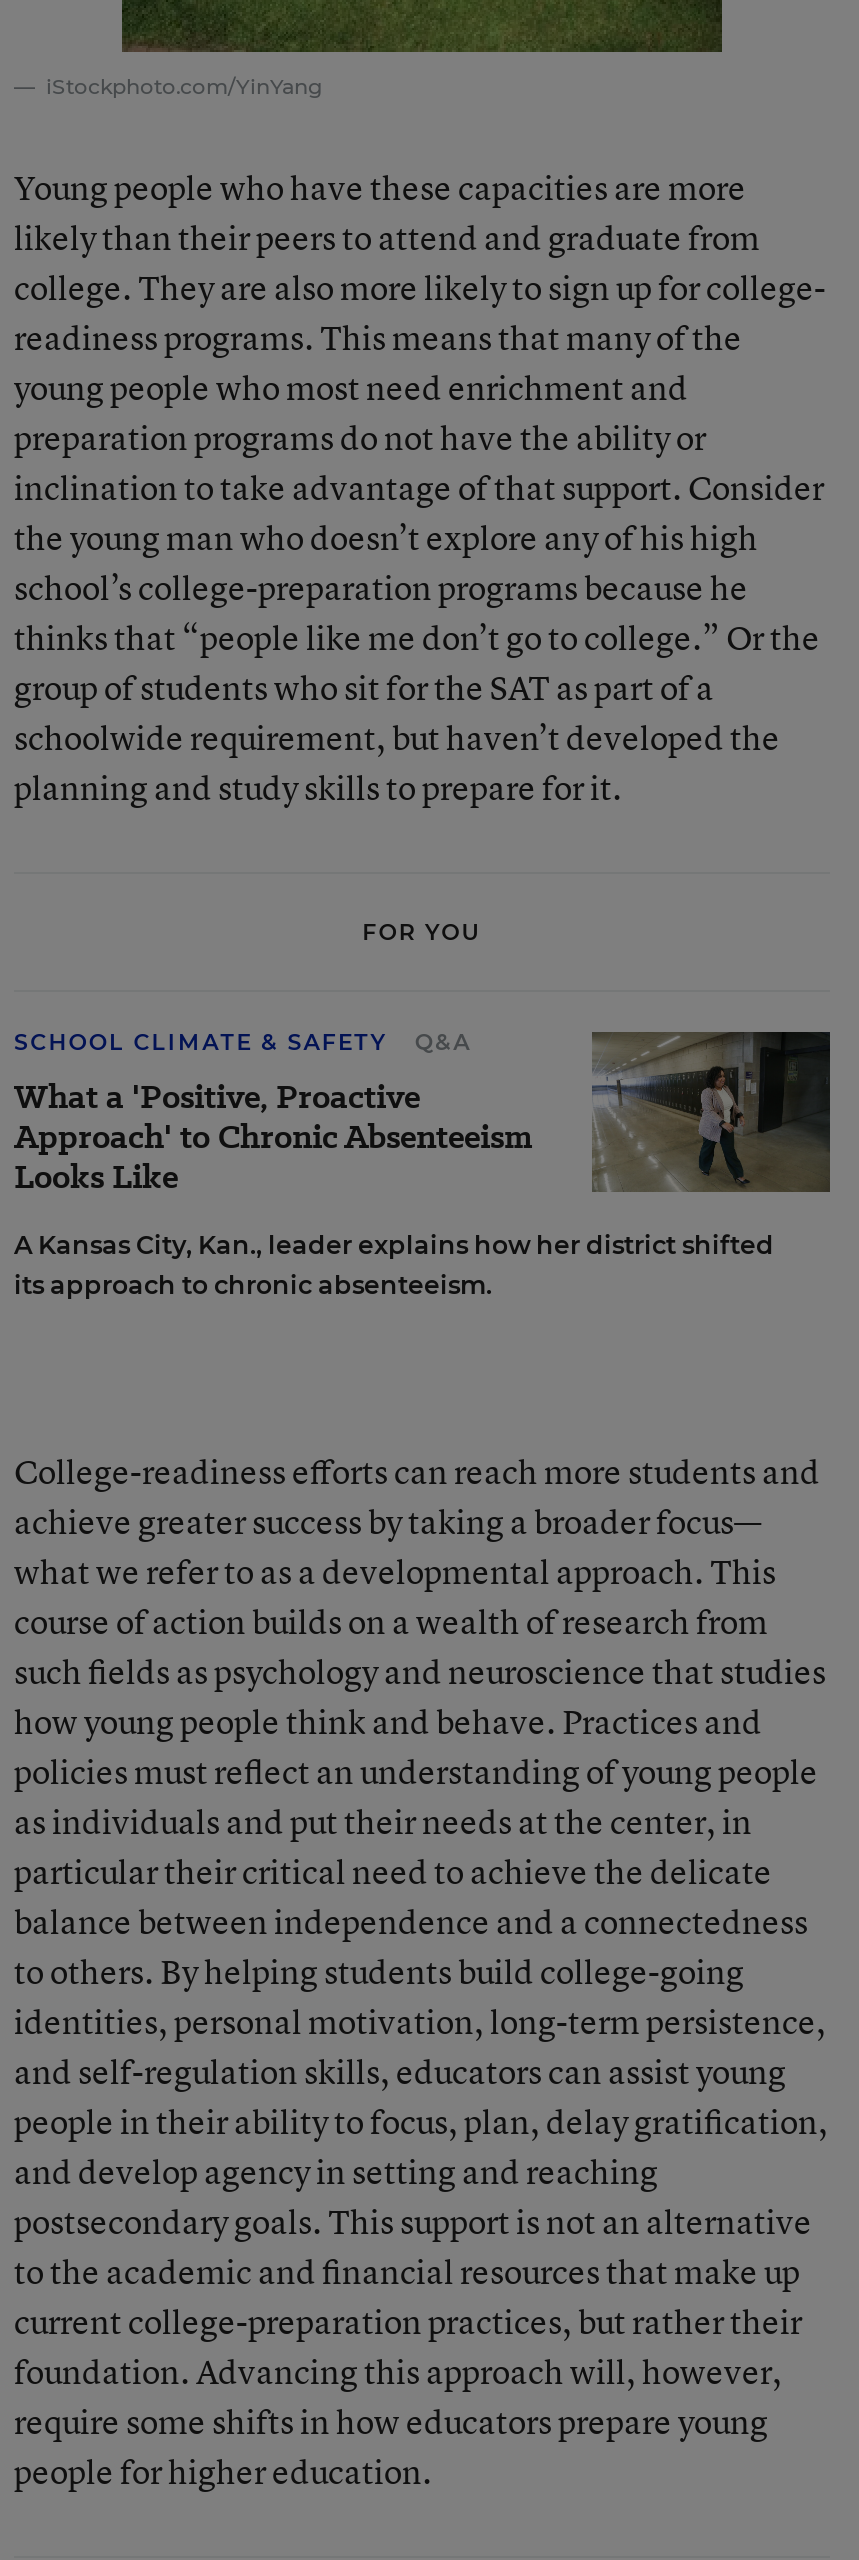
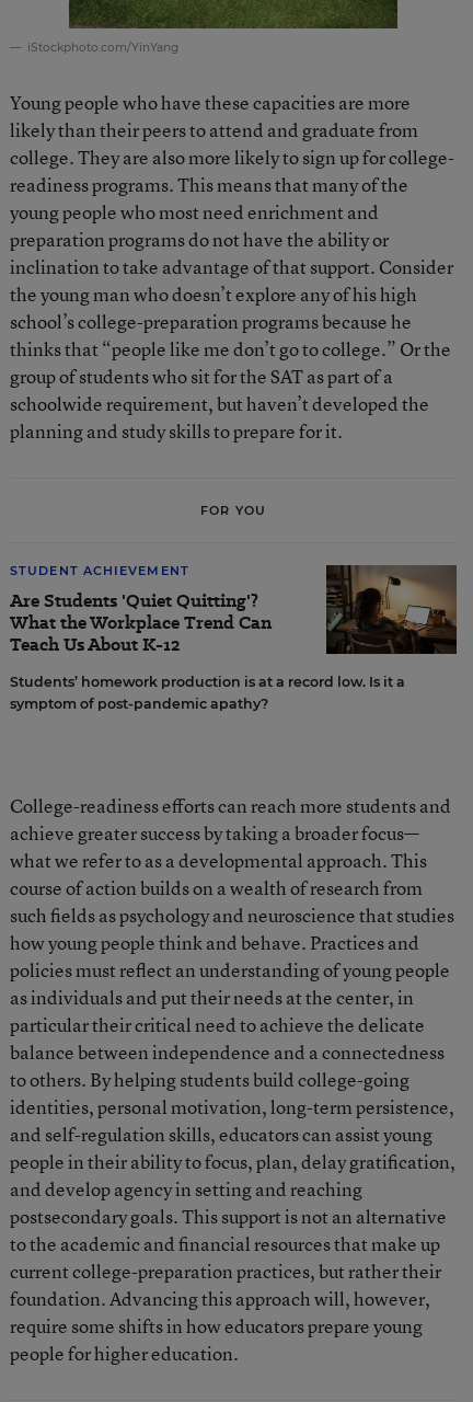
[14,1028,532,1200] SCHOOL CLIMATE & SAFETY | Q&A | What a 'Positive, Proactive | Approach' to Chronic Absenteeism | Looks Like -> [10,563,272,657] STUDENT ACHIEVEMENT | Are Students 'Quiet Quitting'? | What the Workplace Trend Can | Teach Us About K-12
[14,1030,832,1300] [image] | A Kansas City, Kan., leader explains how her district shifted | its approach to chronic absenteeism. -> [10,564,458,712] [image] | Students’ homework production is at a record low. Is it a | symptom of post-pandemic apathy?

